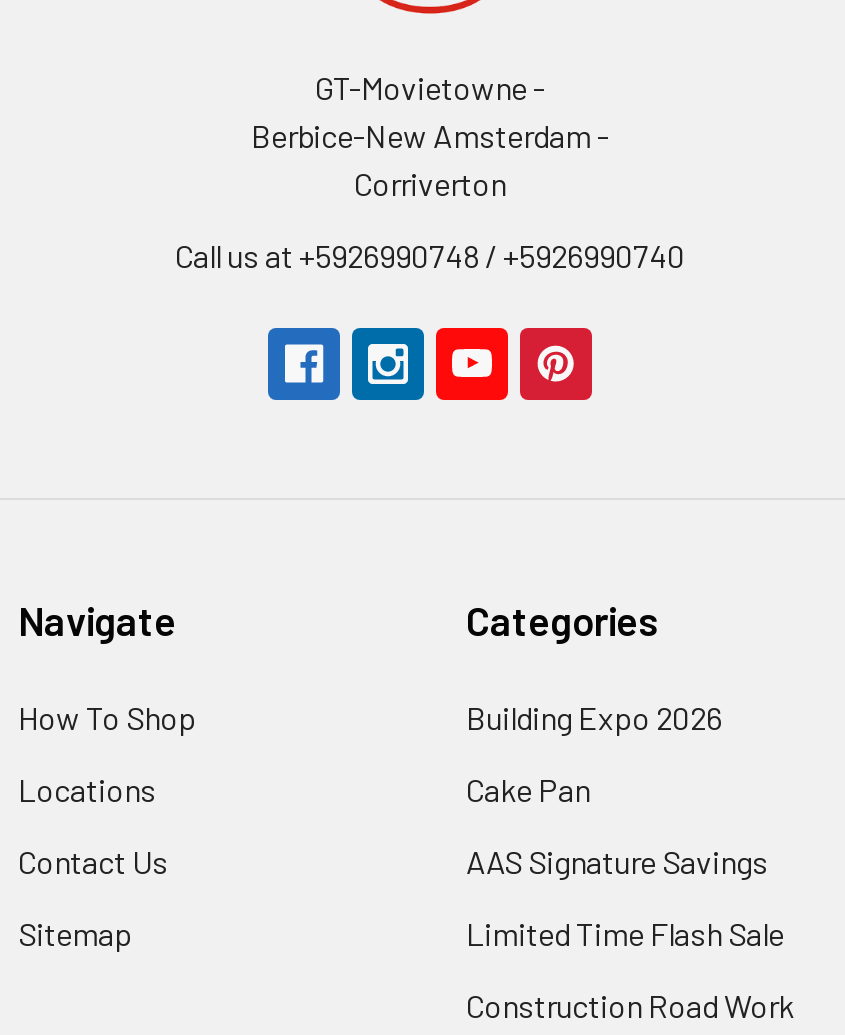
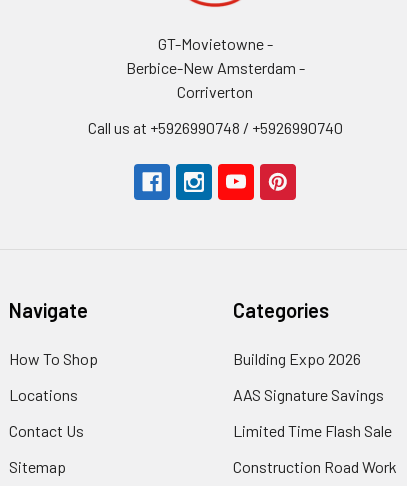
[466,770,590,808] Cake Pan -> none

